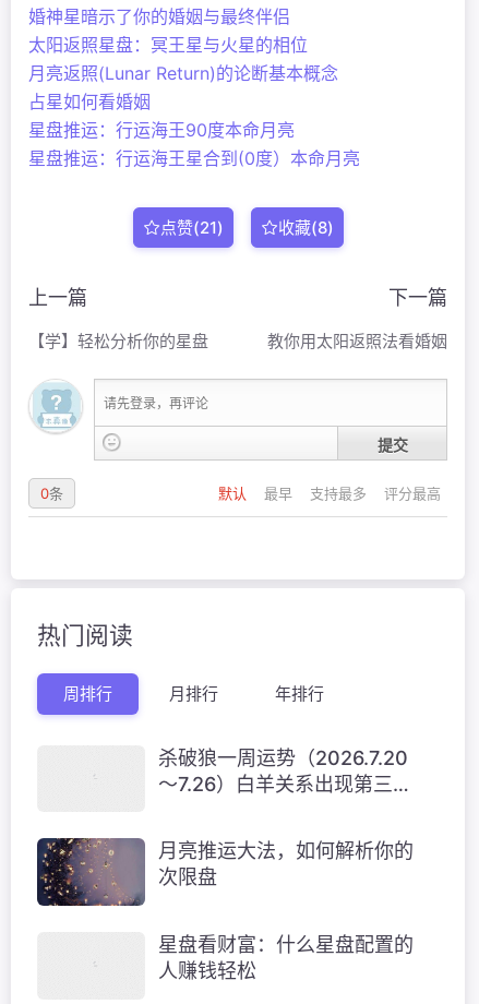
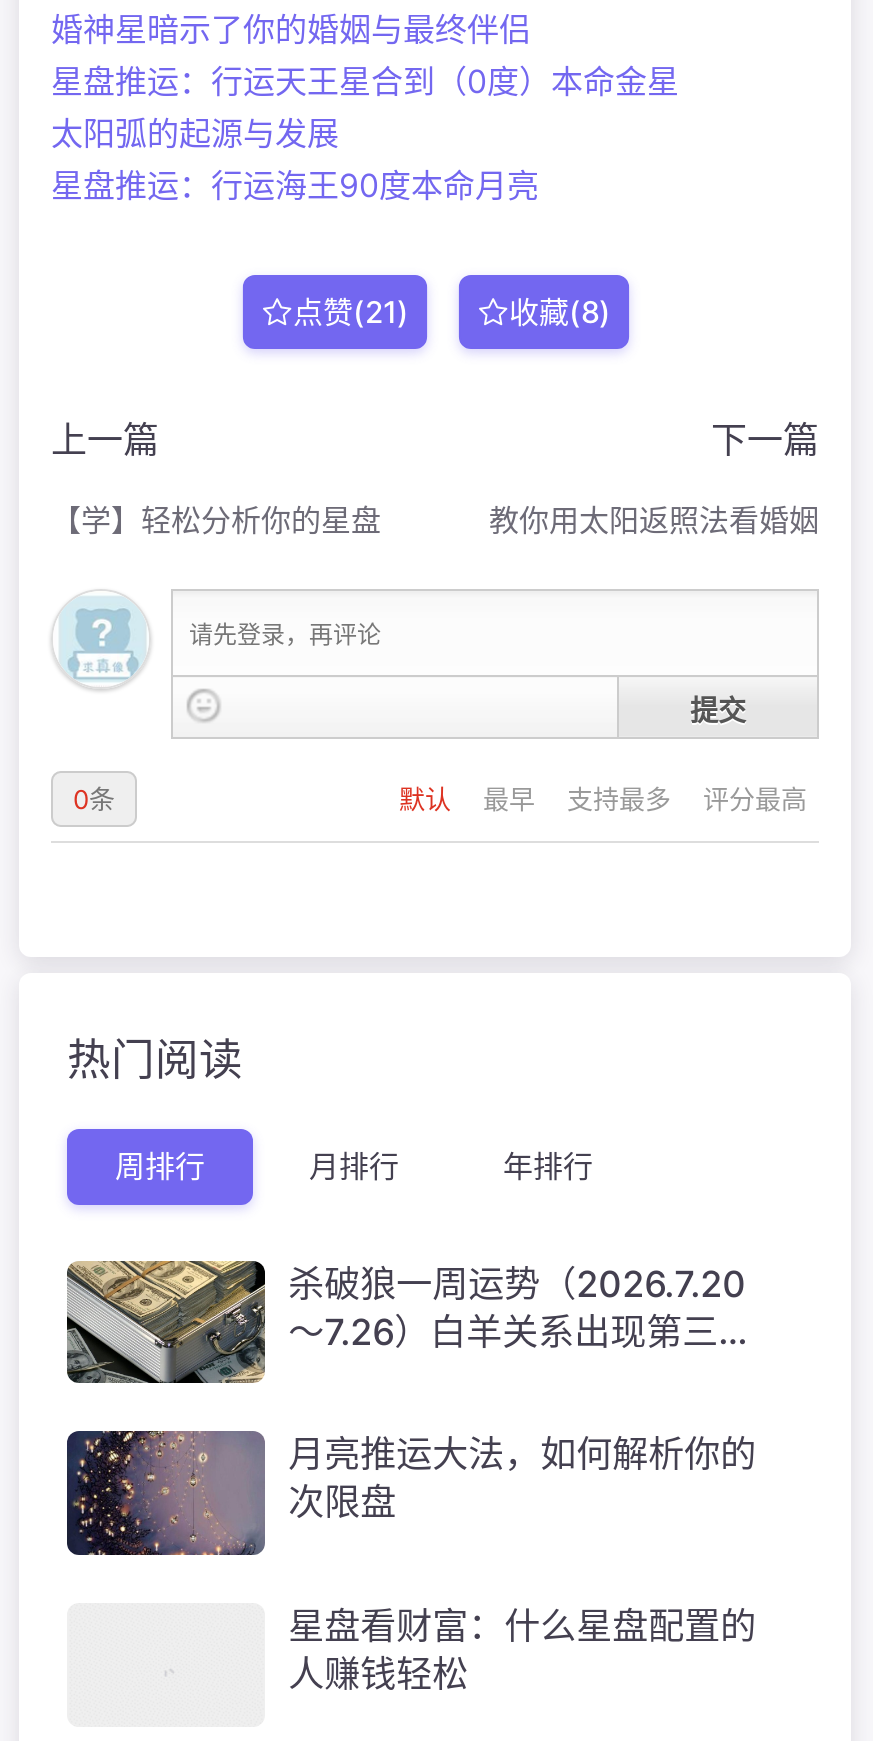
[28,34,338,112] 太阳返照星盘：冥王星与火星的相位 | 月亮返照(Lunar Return)的论断基本概念 | 占星如何看婚姻 -> [51,61,679,153] 星盘推运：行运天王星合到（0度）本命金星 | 太阳弧的起源与发展
[28,147,360,169] 星盘推运：行运海王星合到(0度）本命月亮 -> none
none -> [65,1259,267,1385] [image]

